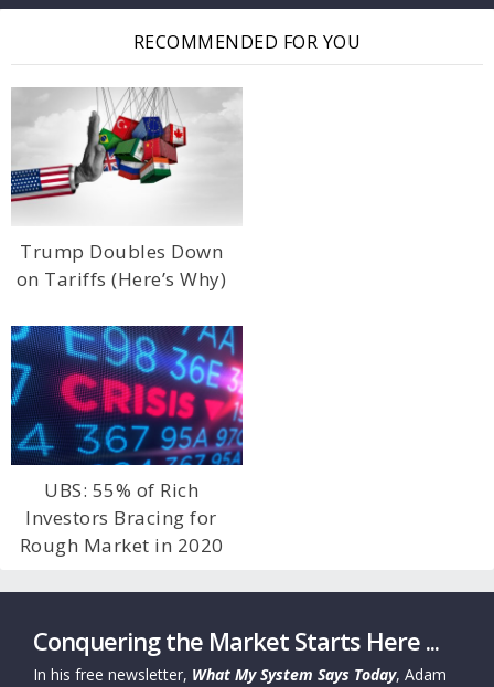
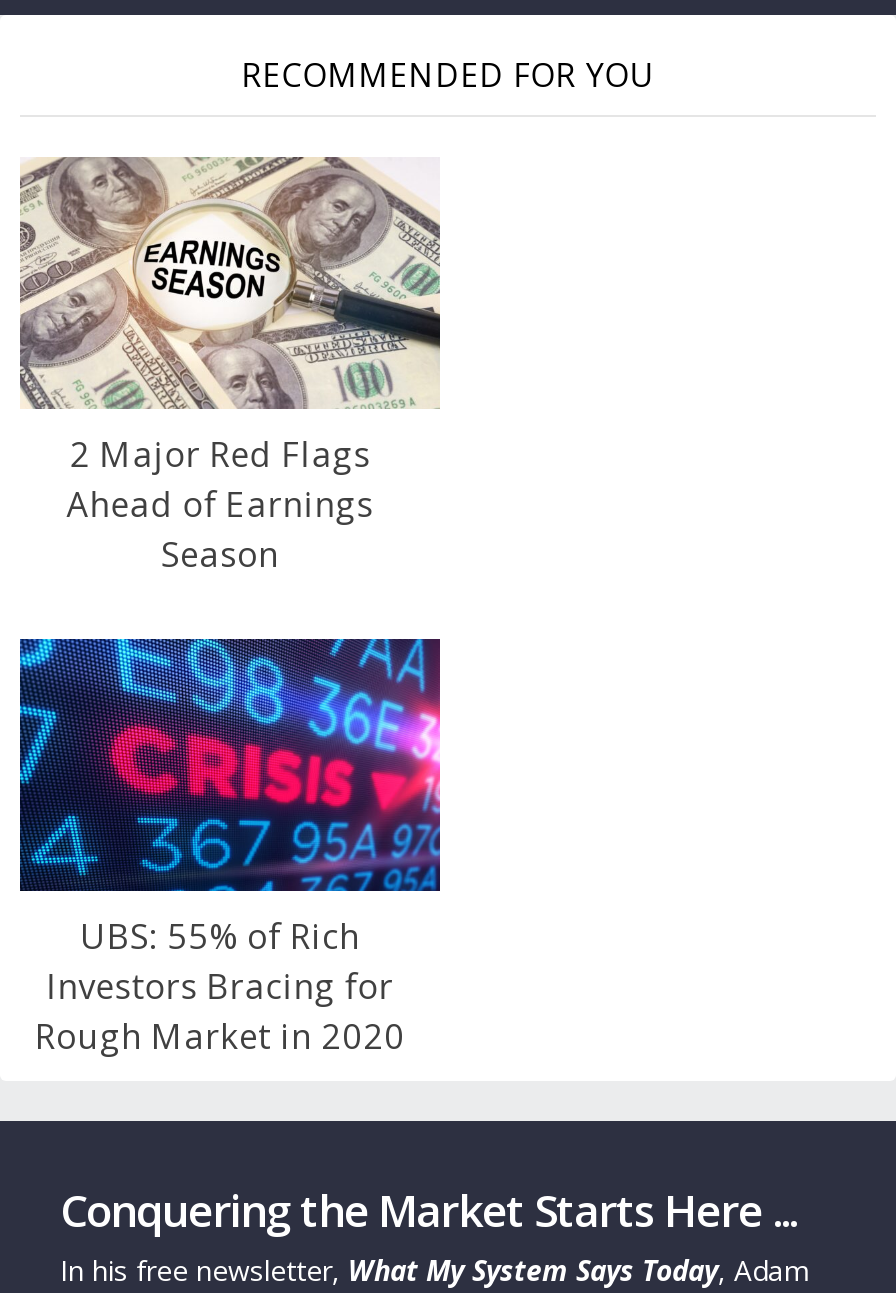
[10,87,241,291] [image] | Trump Doubles Down | on Tariffs (Here’s Why) -> [20,156,442,577] [image] | 2 Major Red Flags | Ahead of Earnings | Season

